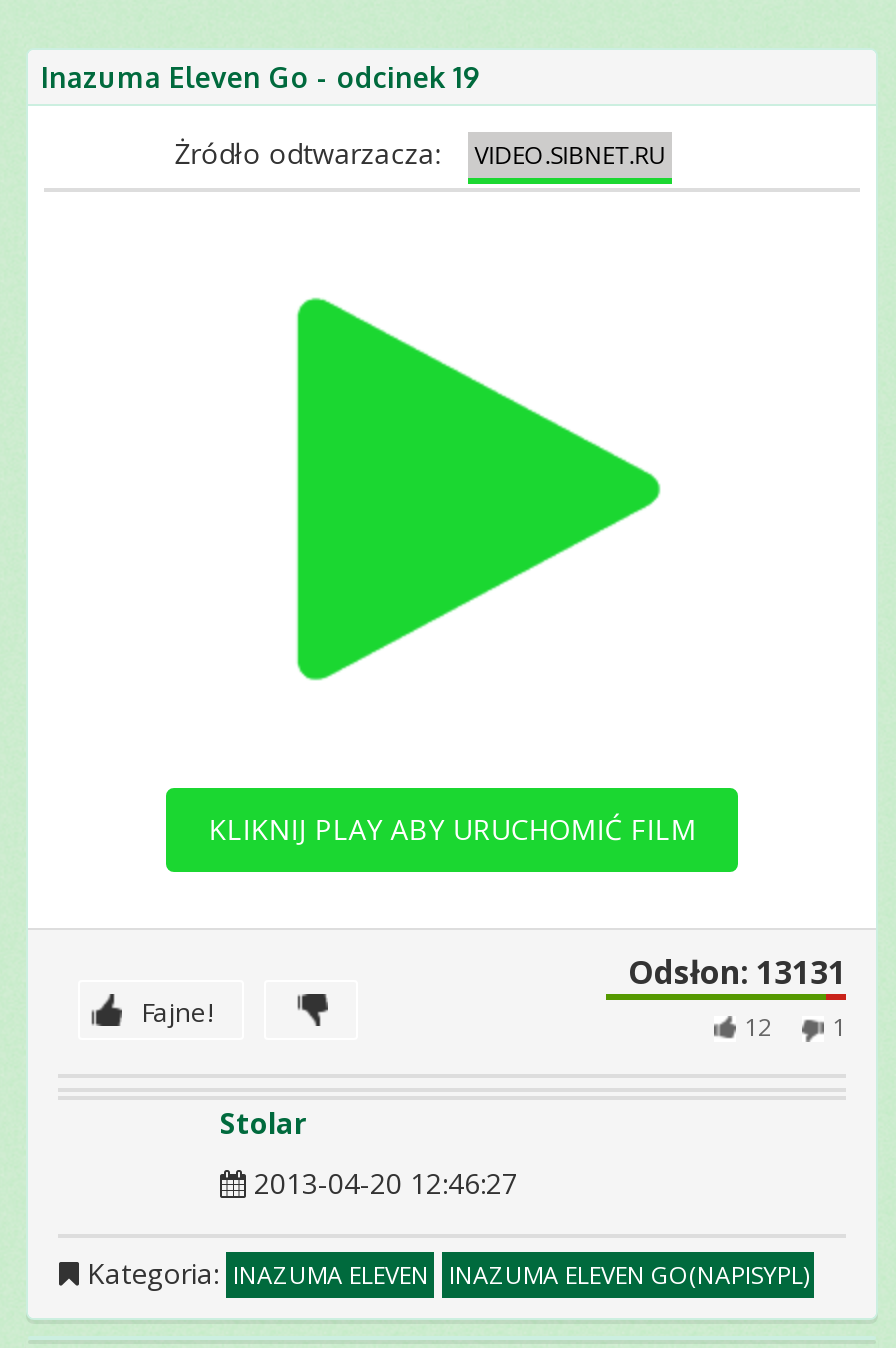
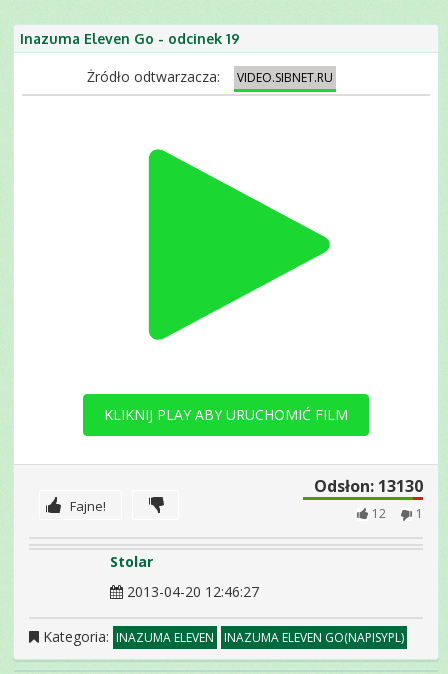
[628,950,846,994] Odsłon: 13131 -> [314,475,423,497] Odsłon: 13130

